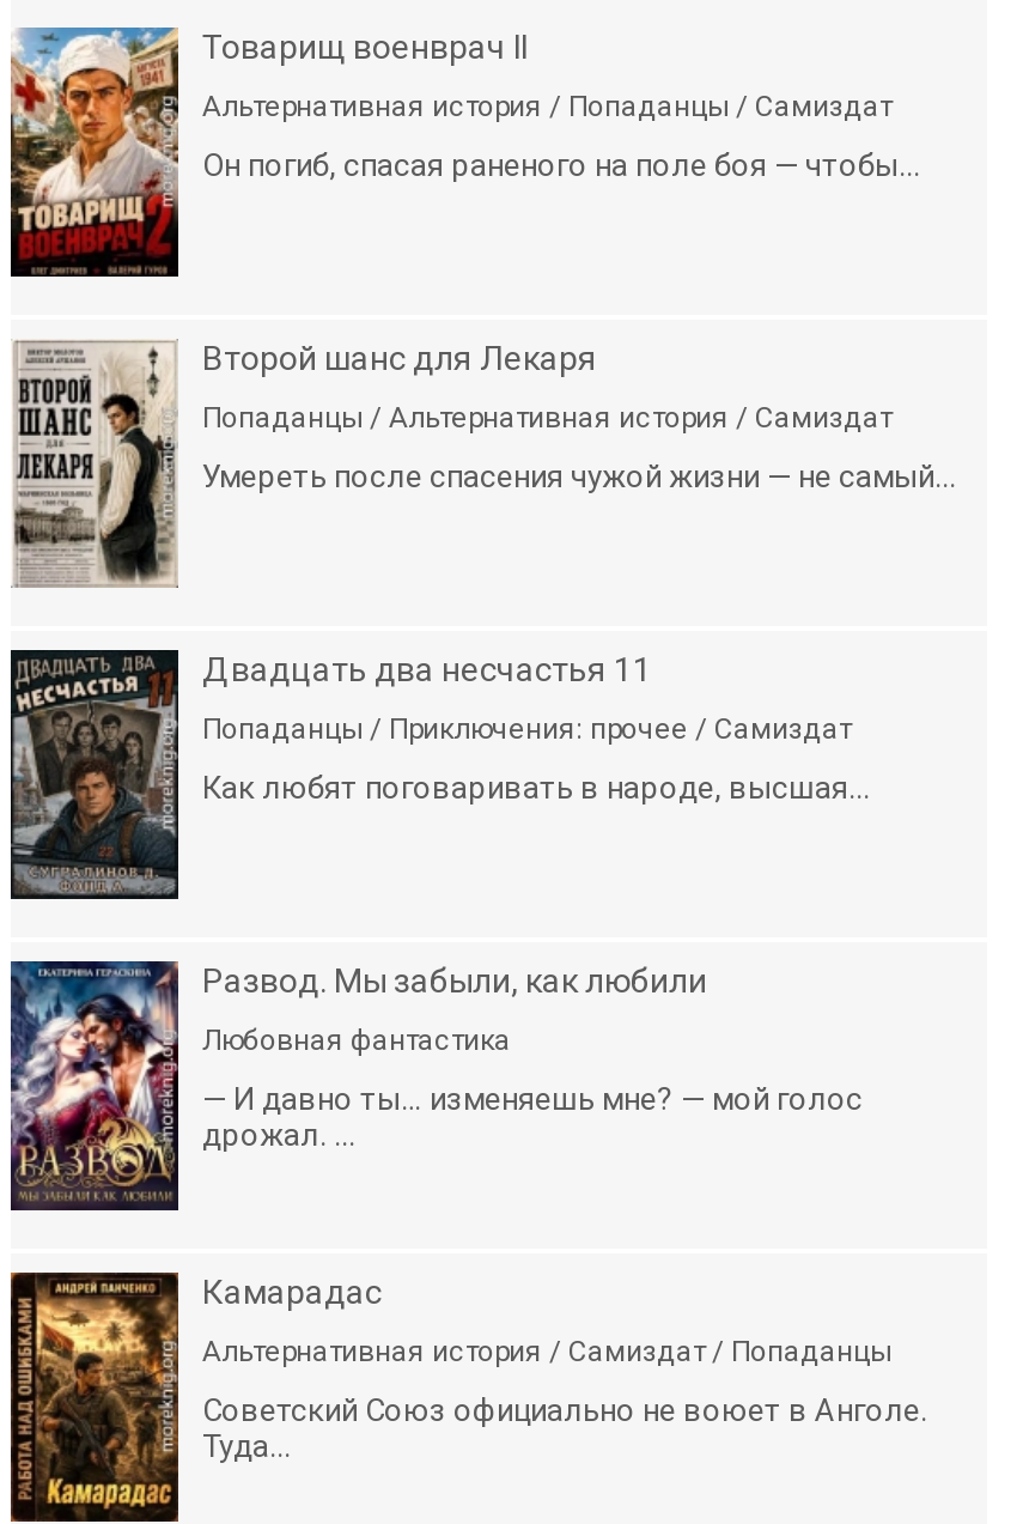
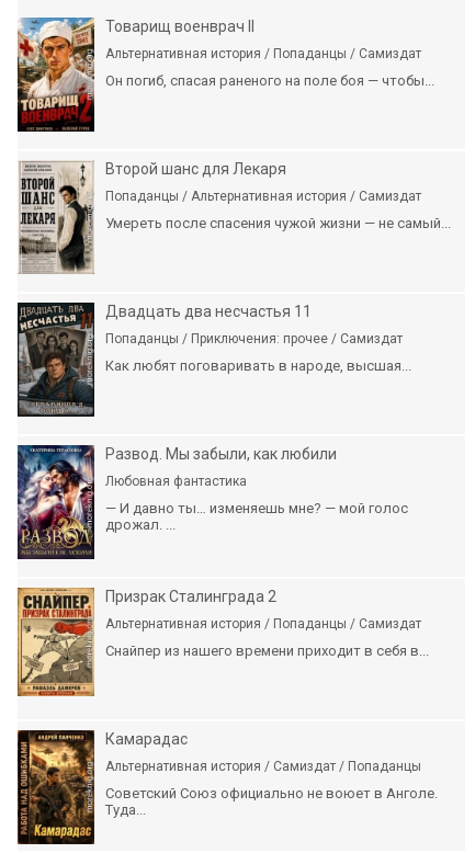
none -> [16,587,429,702] [image] | Призрак Сталинграда 2 | Альтернативная история / Попаданцы / Самиздат | Снайпер из нашего времени приходит в себя в...

